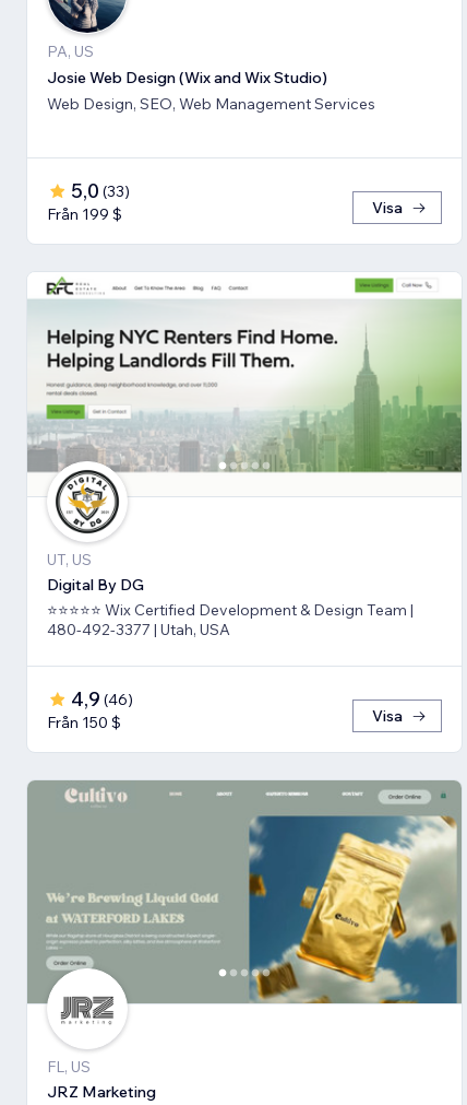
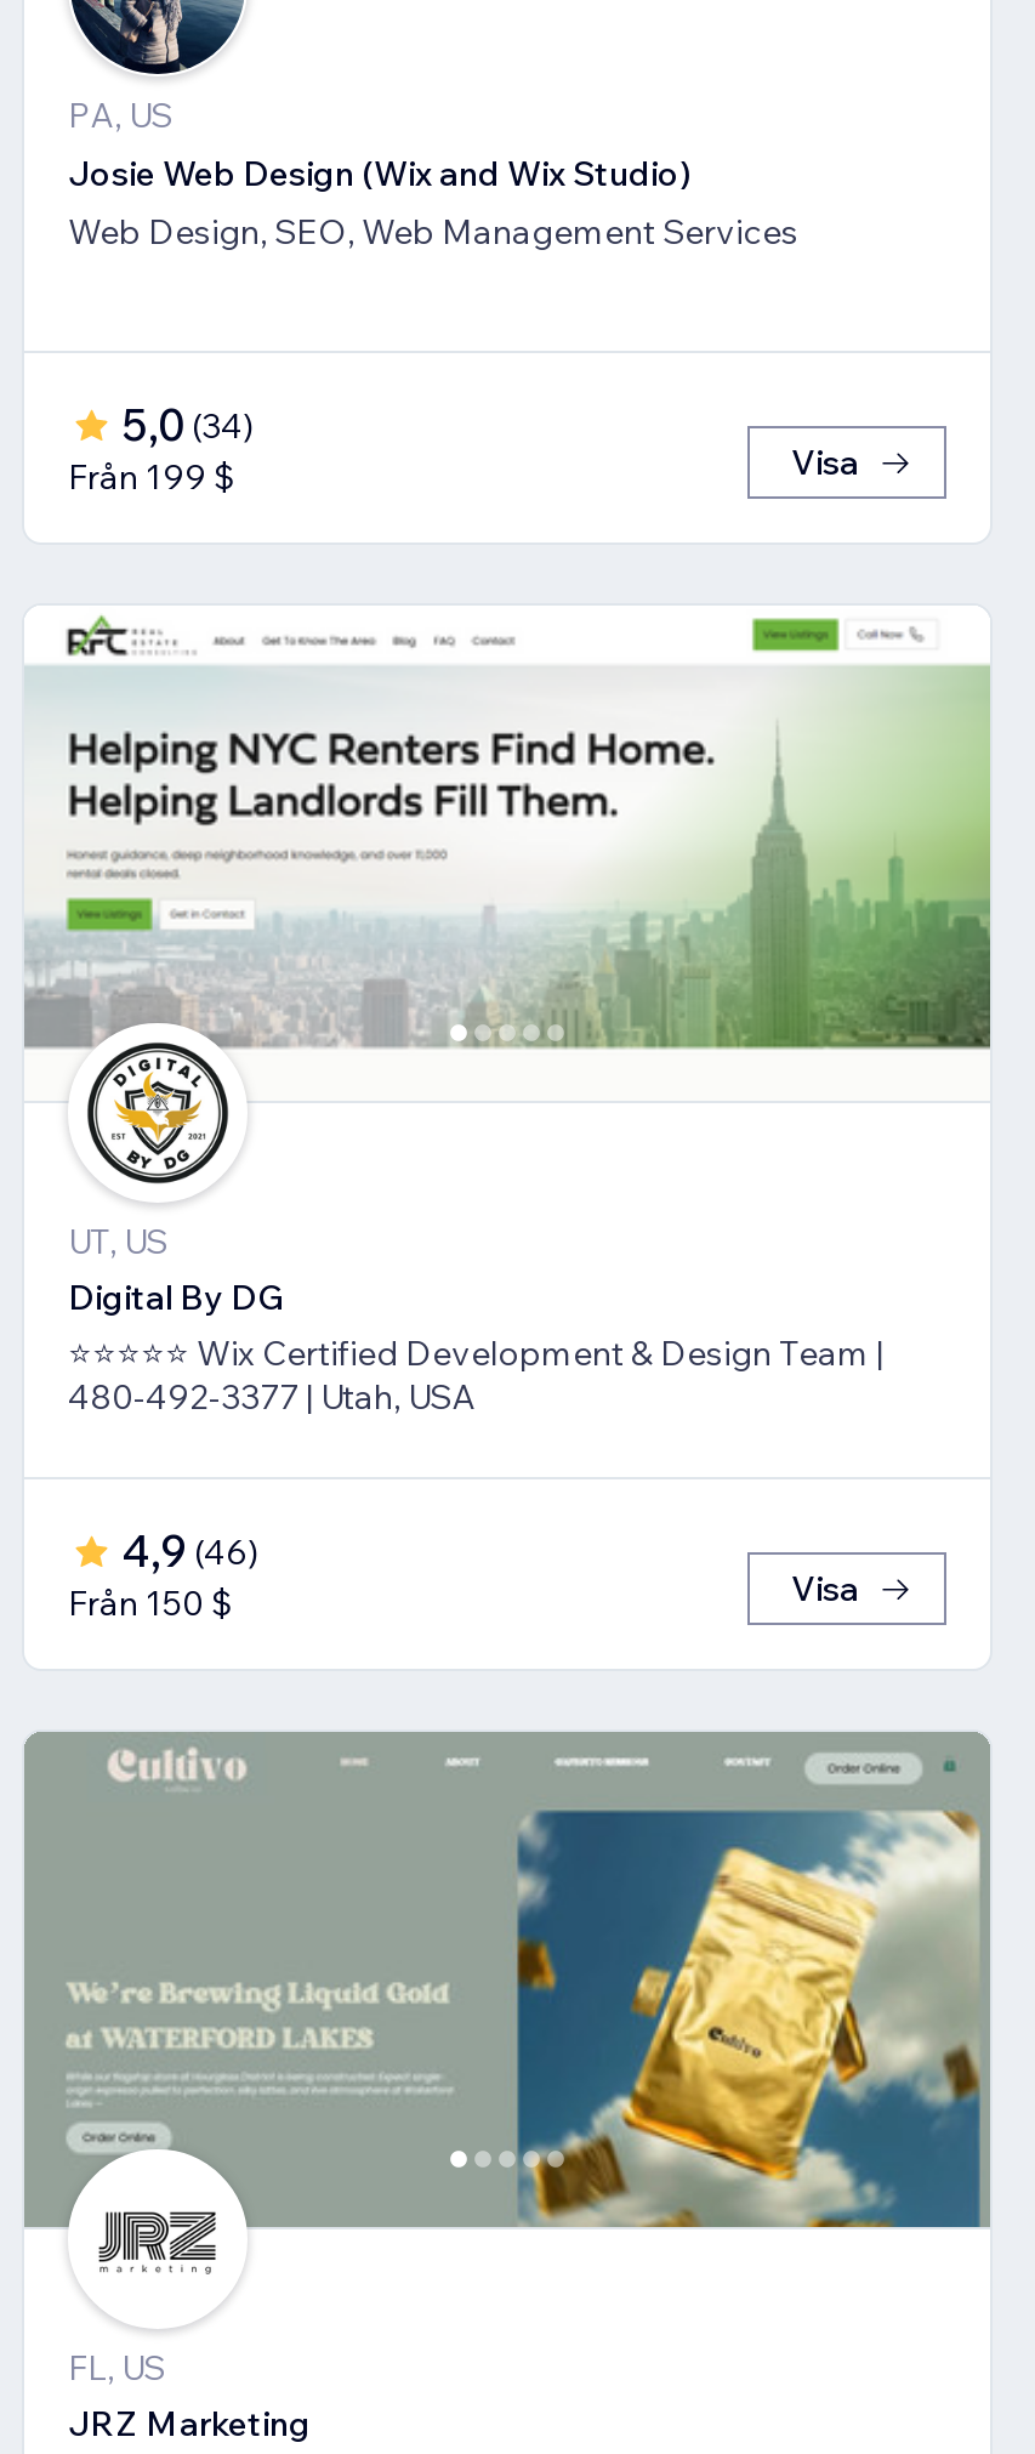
[71,179,130,204] 5,0 (33) -> [121,397,255,453] 5,0 (34)

